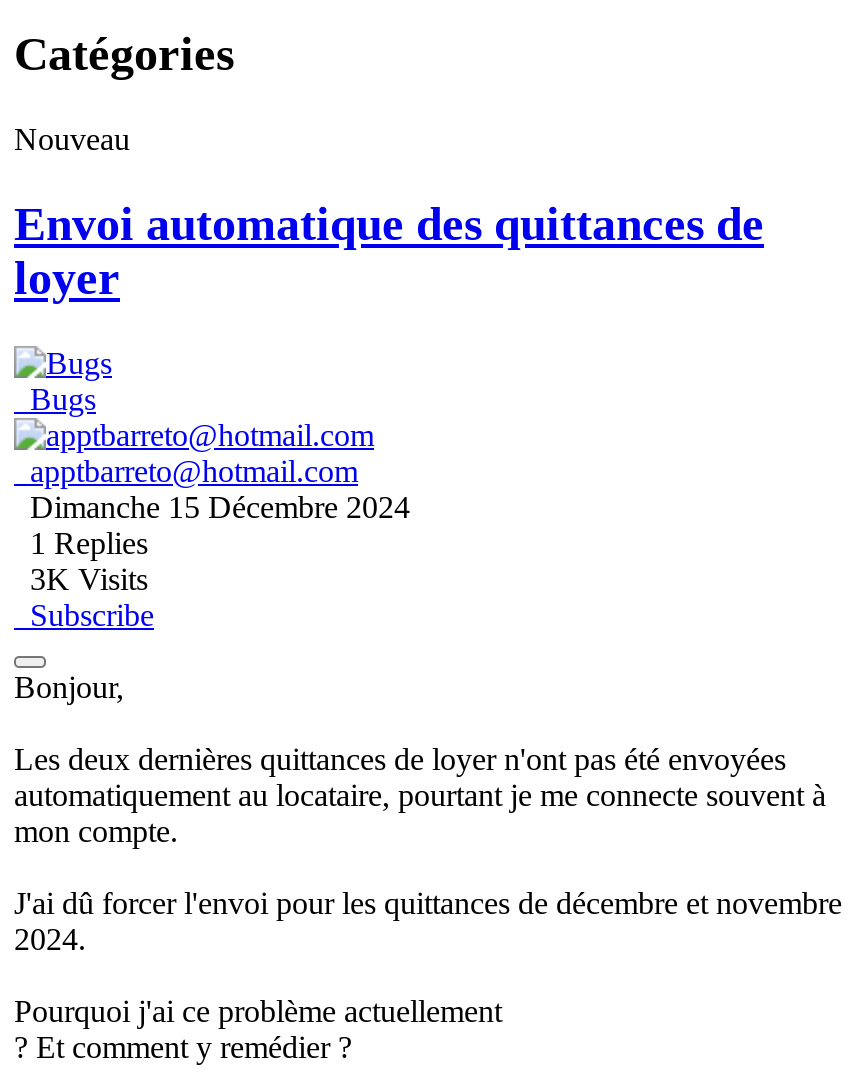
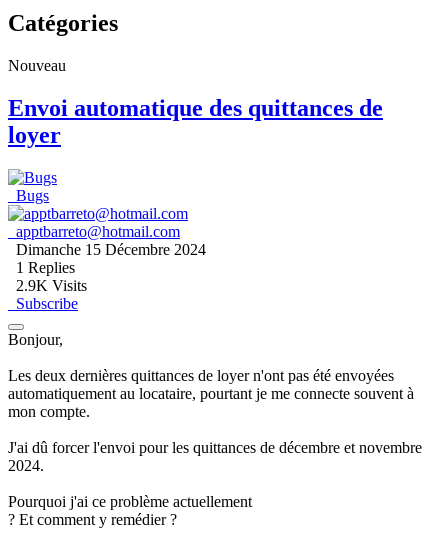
[14,561,148,595] 3K Visits -> [8,277,87,294] 2.9K Visits

